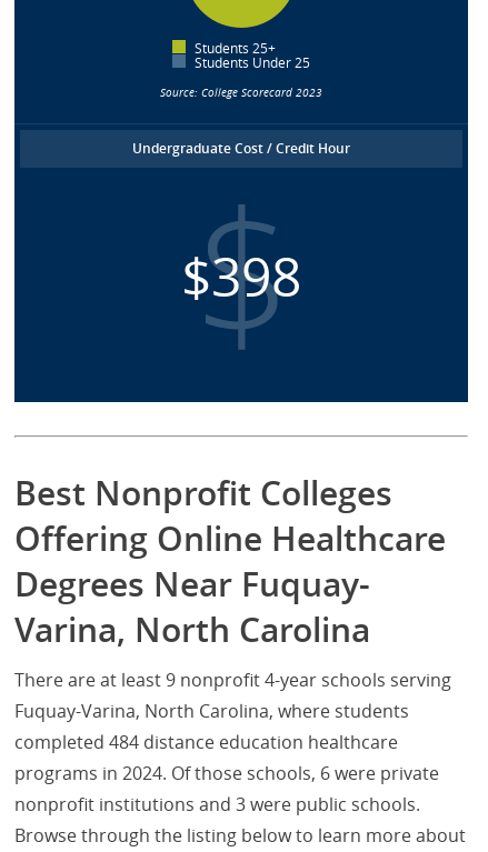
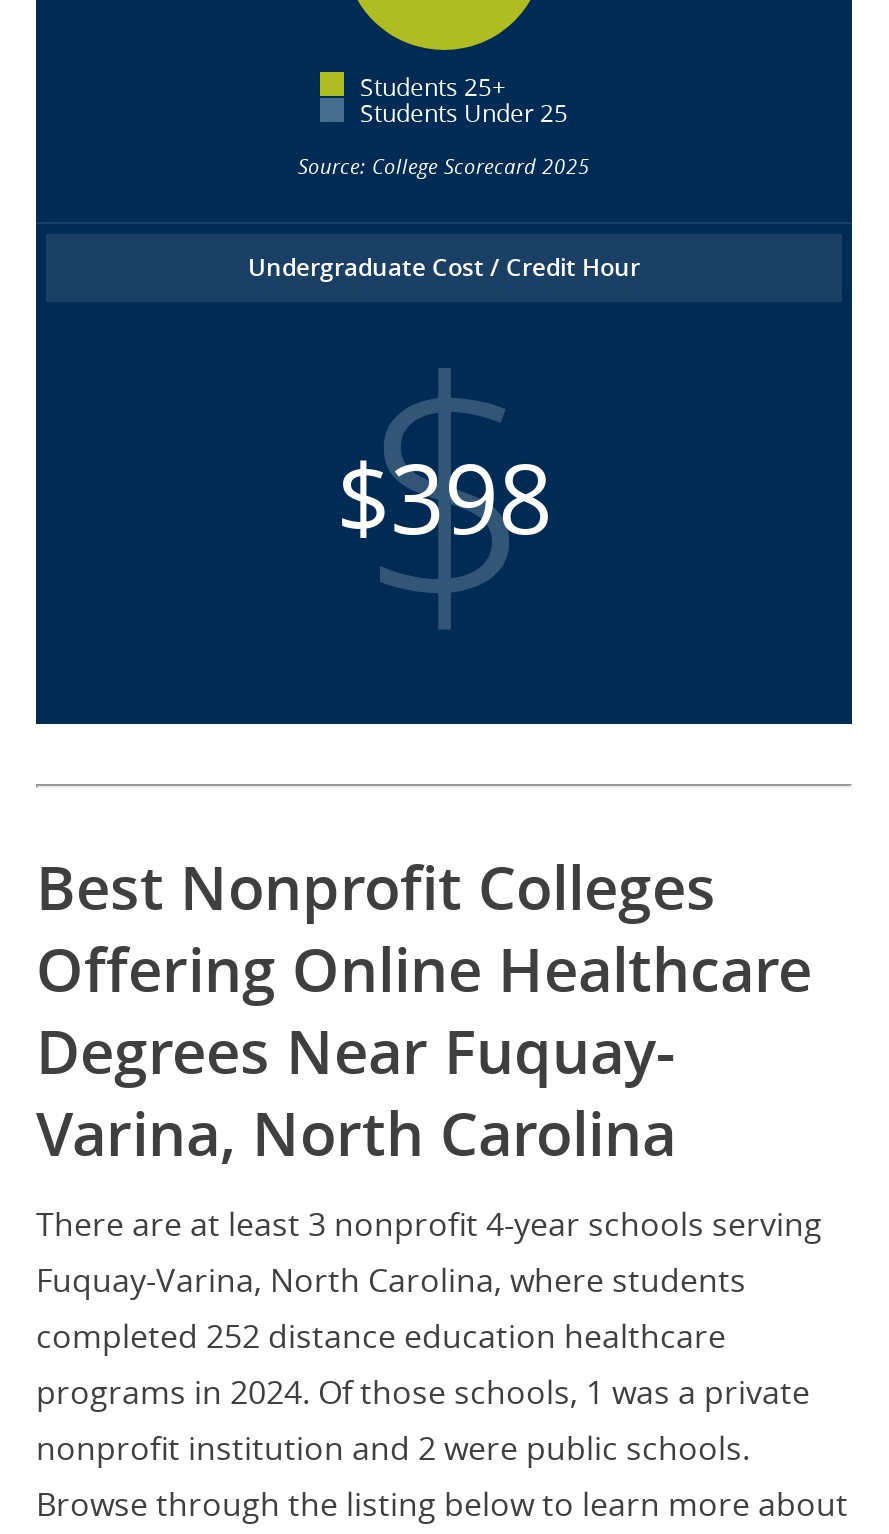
[160,86,322,100] Source: College Scorecard 2023 -> [298,155,590,181] Source: College Scorecard 2025
[14,668,451,692] There are at least 9 nonprofit 4-year schools serving -> [36,1203,822,1247] There are at least 3 nonprofit 4-year schools serving
[14,730,439,817] completed 484 distance education healthcare | programs in 2024. Of those schools, 6 were private | nonprofit institutions and 3 were public schools. -> [36,1315,810,1471] completed 252 distance education healthcare | programs in 2024. Of those schools, 1 was a private | nonprofit institution and 2 were public schools.

